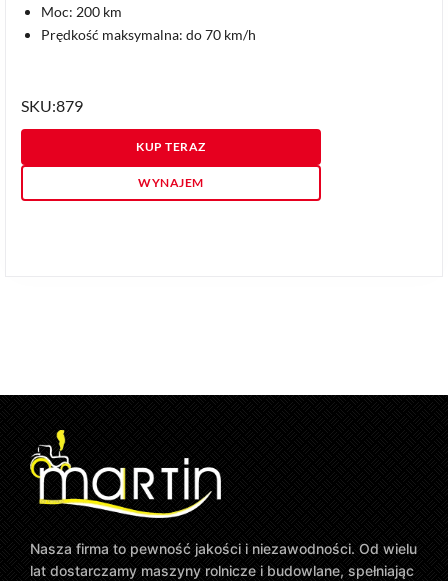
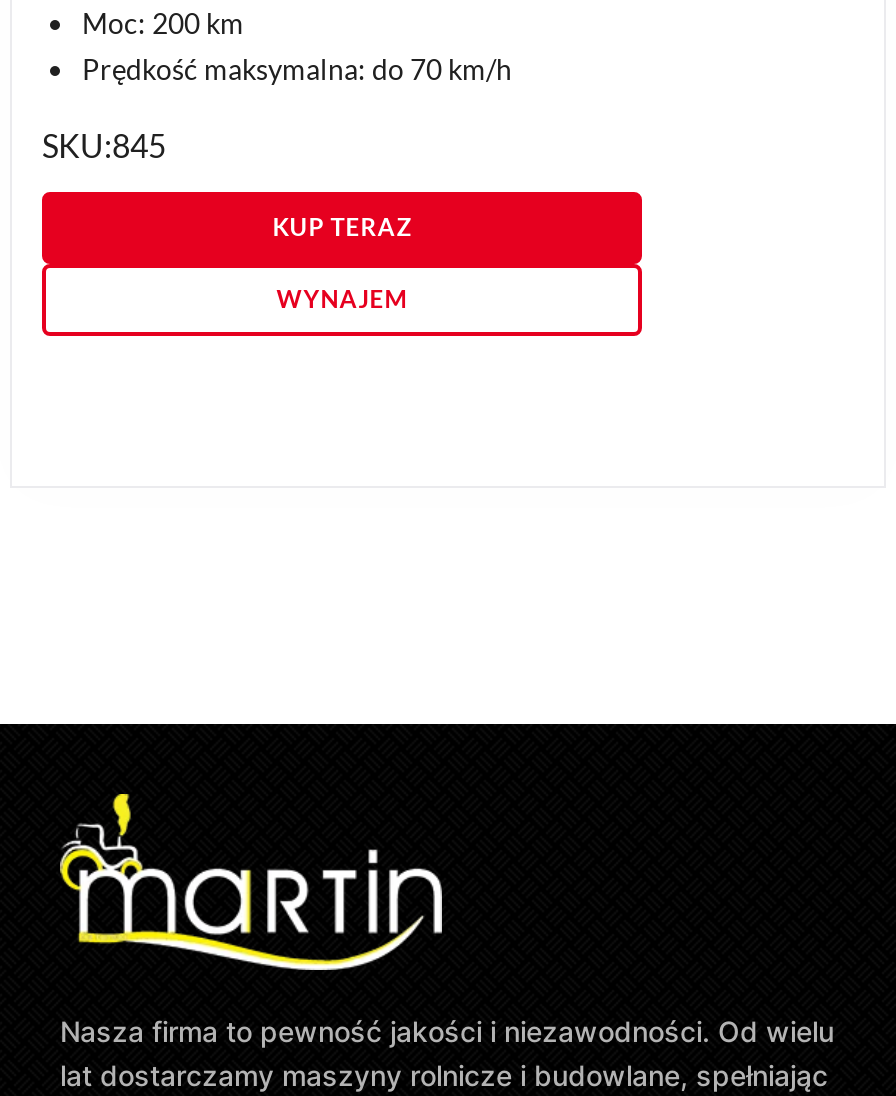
[21,96,83,115] SKU:879 -> [42,125,166,163] SKU:845

